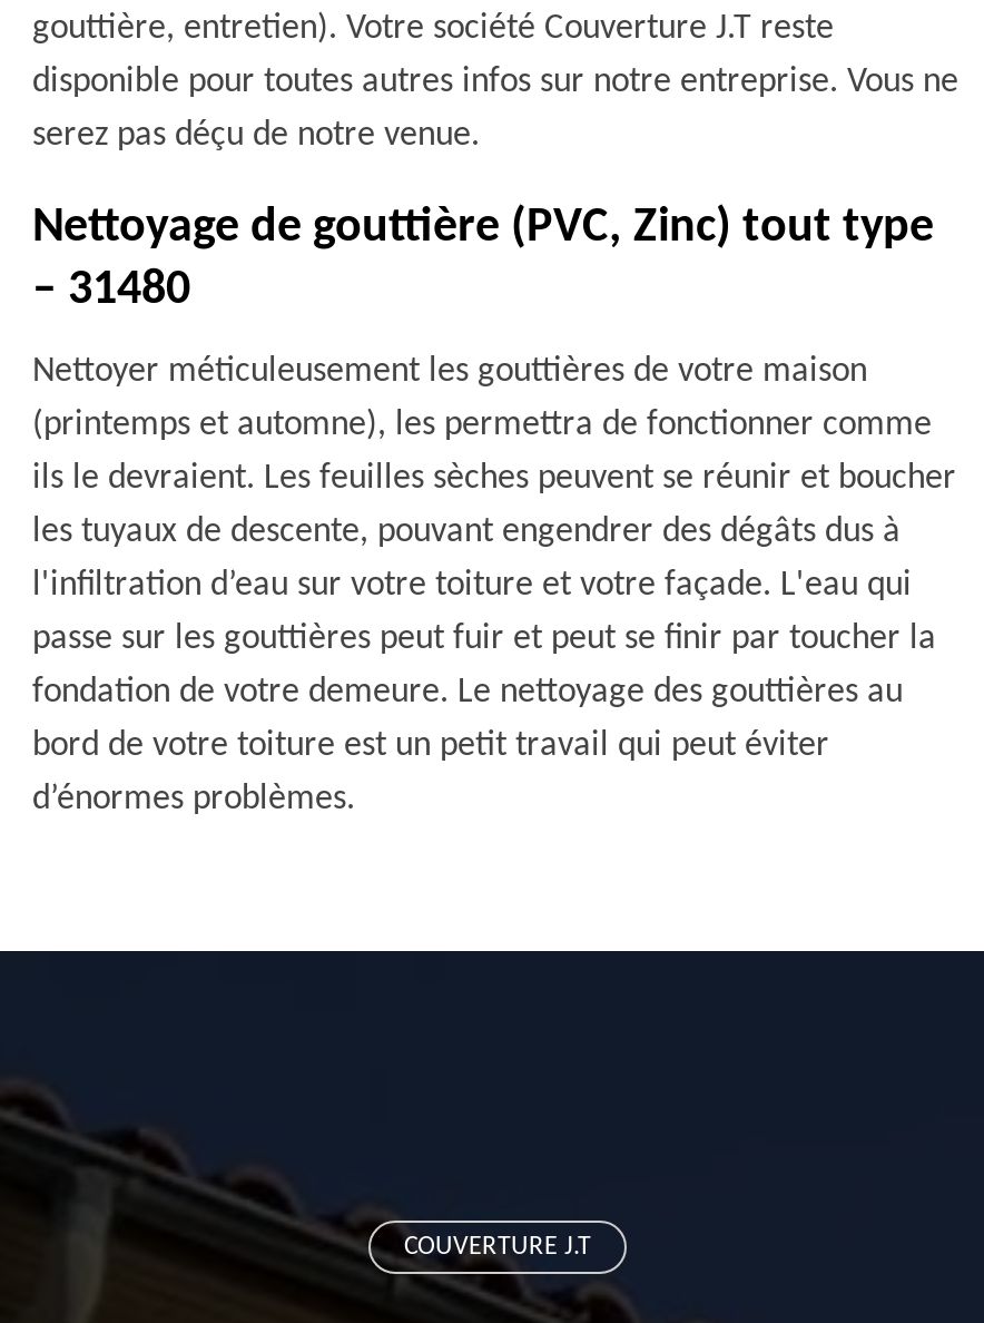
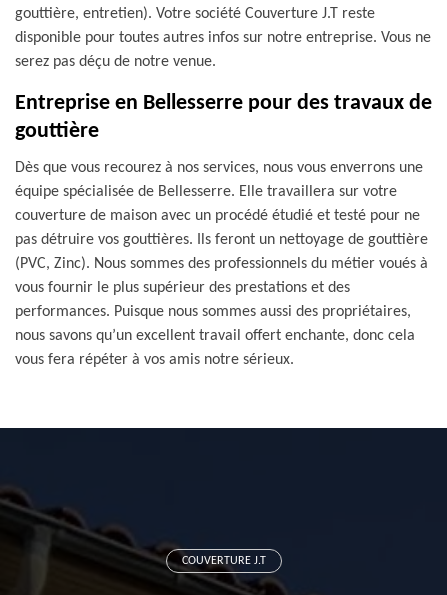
[32,203,934,316] Nettoyage de gouttière (PVC, Zinc) tout type | – 31480 -> [15,92,432,143] Entreprise en Bellesserre pour des travaux de | gouttière
[32,354,867,390] Nettoyer méticuleusement les gouttières de votre maison -> [15,160,423,176] Dès que vous recourez à nos services, nous vous enverrons une
[32,408,932,443] (printemps et automne), les permettra de fonctionner comme -> [15,184,397,200] équipe spécialisée de Bellesserre. Elle travaillera sur votre
[32,461,956,497] ils le devraient. Les feuilles sèches peuvent se réunir et boucher -> [15,208,420,224] couverture de maison avec un procédé étudié et testé pour ne
[32,514,901,550] les tuyaux de descente, pouvant engendrer des dégâts dus à -> [15,232,428,248] pas détruire vos gouttières. Ils feront un nettoyage de gouttière
[32,568,912,604] l'infiltration d’eau sur votre toiture et votre façade. L'eau qui -> [15,256,428,272] (PVC, Zinc). Nous sommes des professionnels du métier voués à
[32,621,936,657] passe sur les gouttières peut fuir et peut se finir par toucher la -> [15,280,350,296] vous fournir le plus supérieur des prestations et des
[32,675,903,710] fondation de votre demeure. Le nettoyage des gouttières au -> [15,304,411,320] performances. Puisque nous sommes aussi des propriétaires,
[32,728,829,764] bord de votre toiture est un petit travail qui peut éviter -> [15,328,415,344] nous savons qu’un excellent travail offert enchante, donc cela
[32,782,355,817] d’énormes problèmes. -> [15,352,294,368] vous fera répéter à vos amis notre sérieux.

